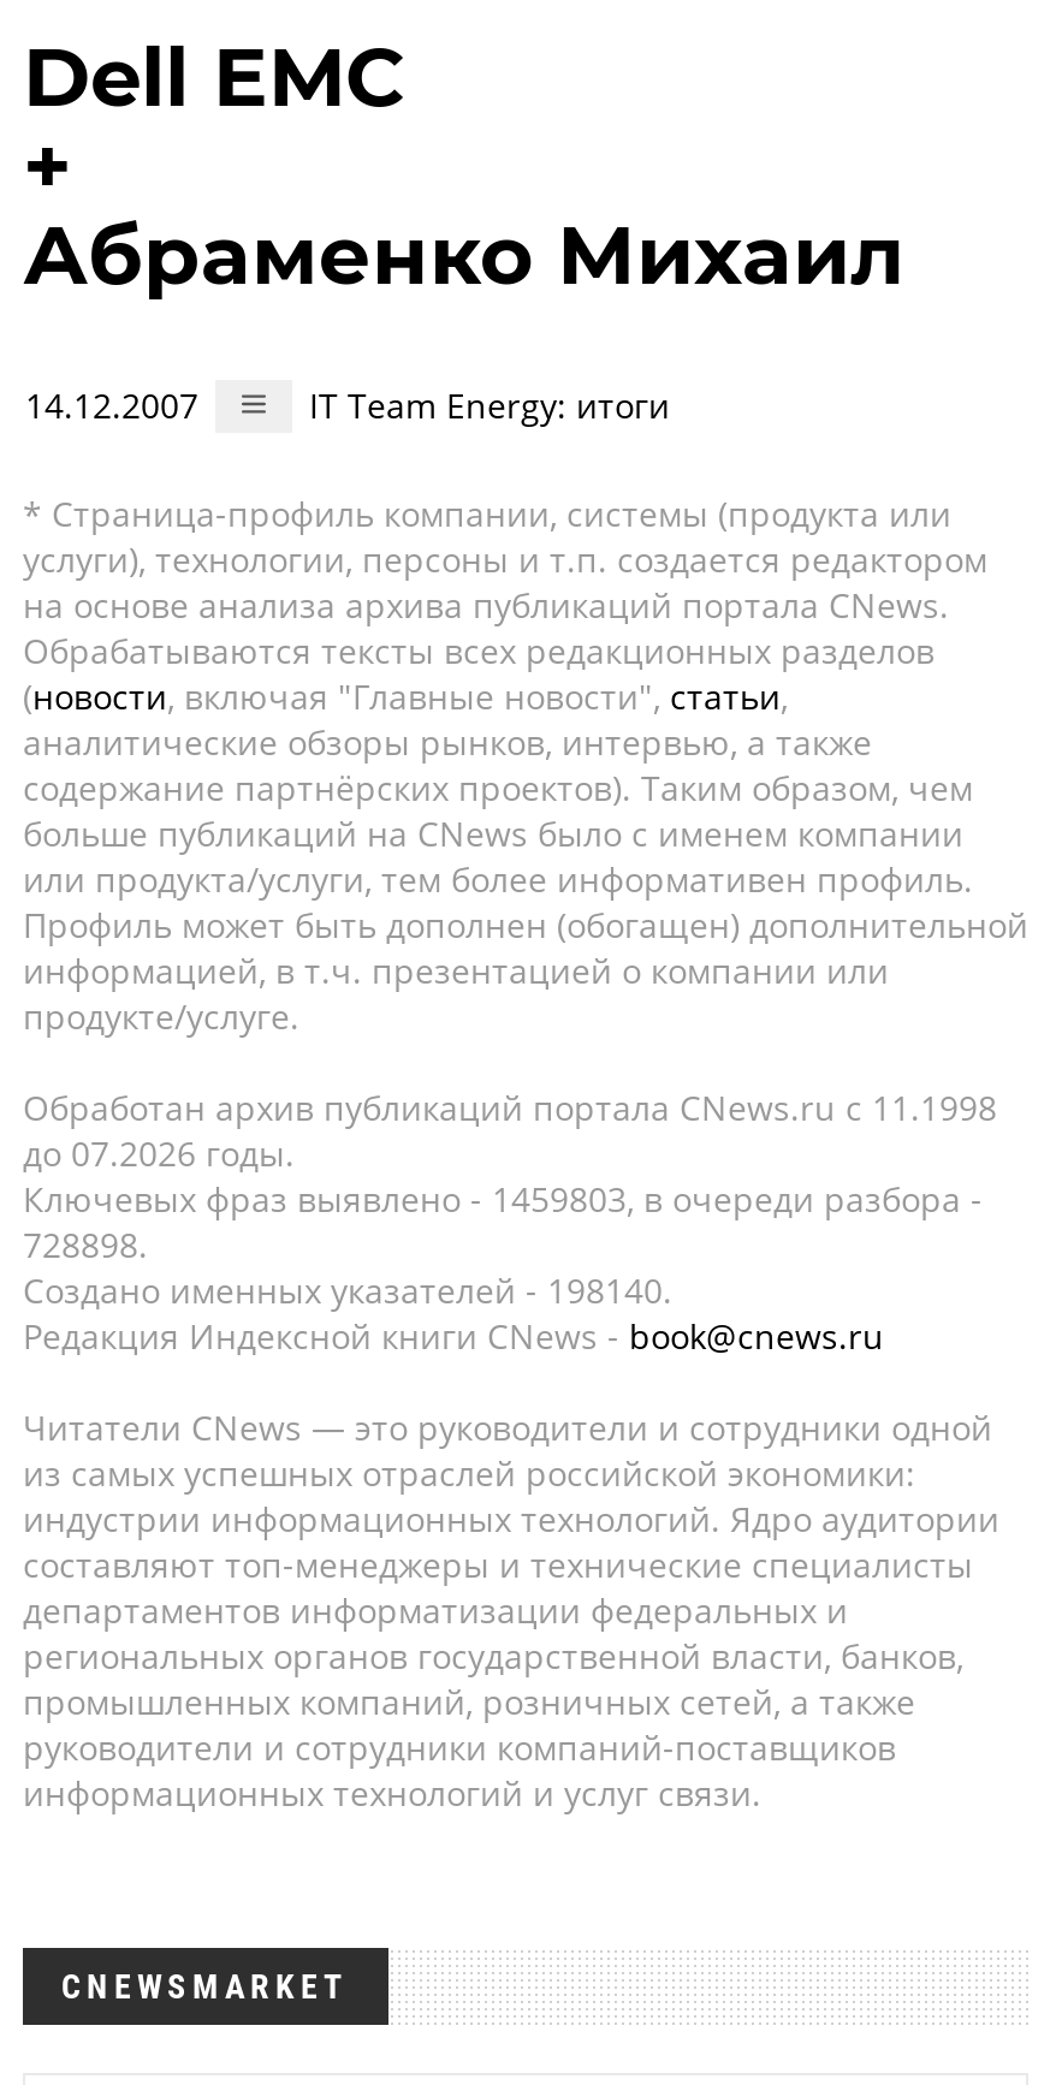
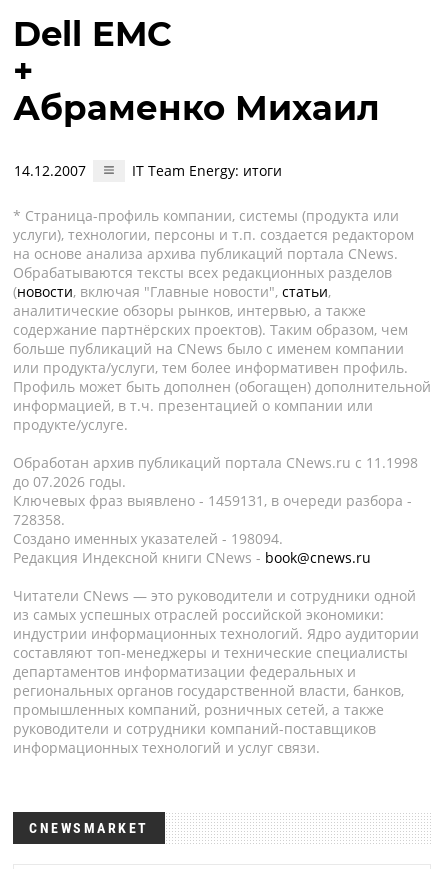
[23,1176,983,1222] Ключевых фраз выявлено - 1459803, в очереди разбора - -> [13,491,412,510] Ключевых фраз выявлено - 1459131, в очереди разбора -
[23,1222,148,1267] 728898. -> [13,510,65,529] 728358.
[23,1267,672,1313] Создано именных указателей - 198140. -> [13,529,283,548] Создано именных указателей - 198094.

